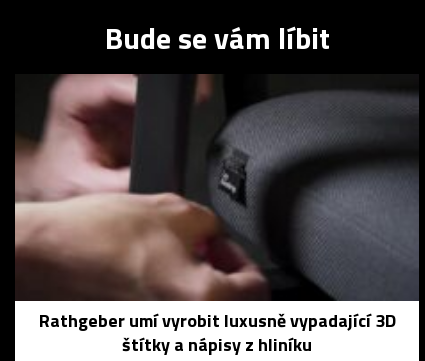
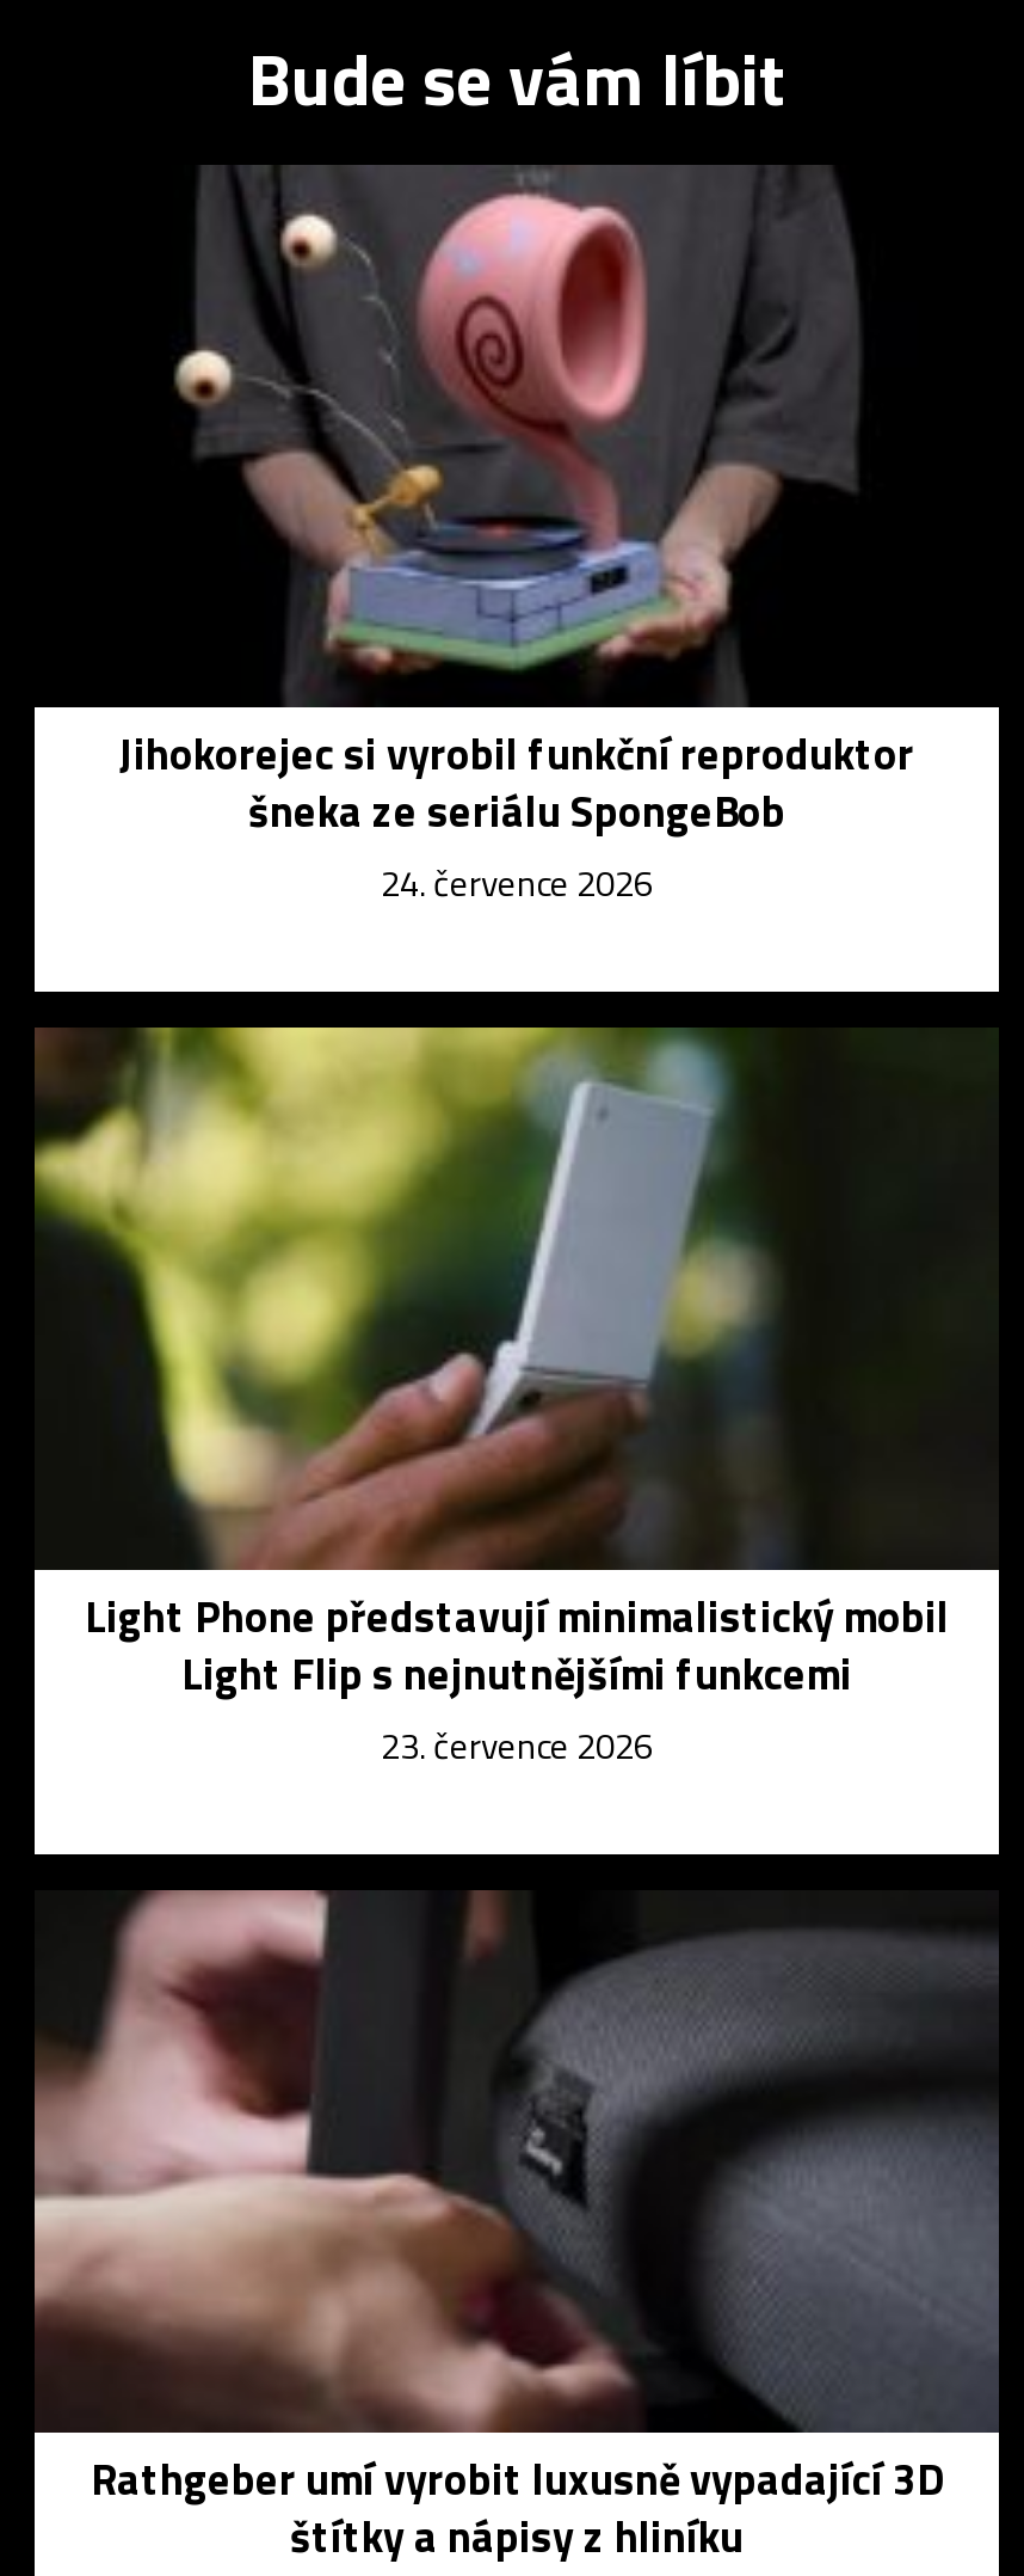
none -> [35,1025,999,1773] [image] | Light Phone představují minimalistický mobil | Light Flip s nejnutnějšími funkcemi | 23. července 2026
none -> [119,165,914,910] [image] | Jihokorejec si vyrobil funkční reproduktor | šneka ze seriálu SpongeBob | 24. července 2026

